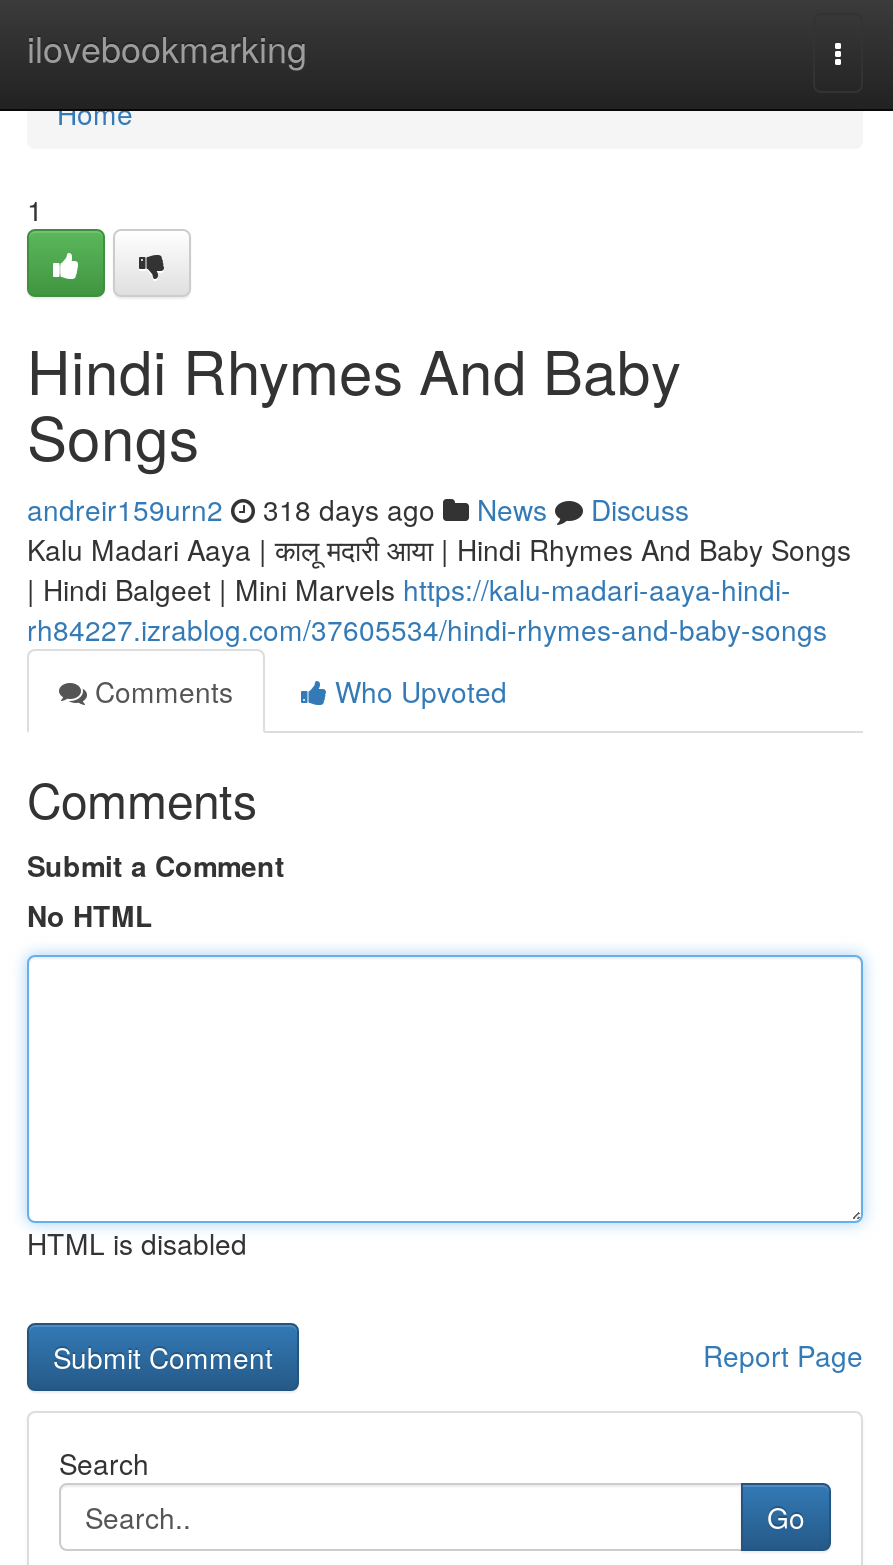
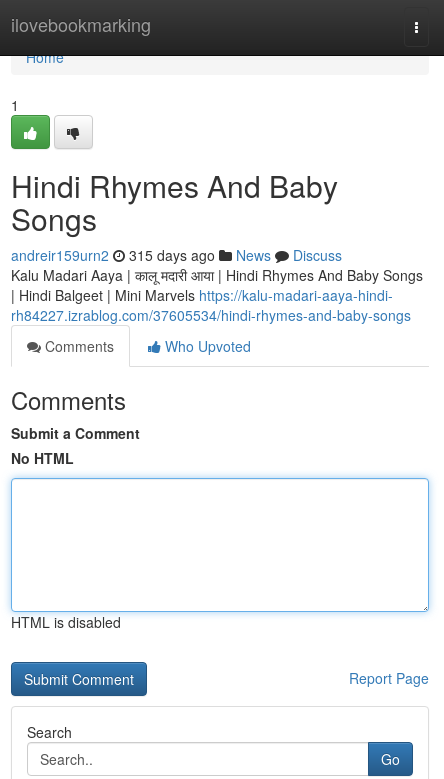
[27,489,689,529] andreir159urn2 318 days ago News Discuss -> [11,245,342,265] andreir159urn2 315 days ago News Discuss

